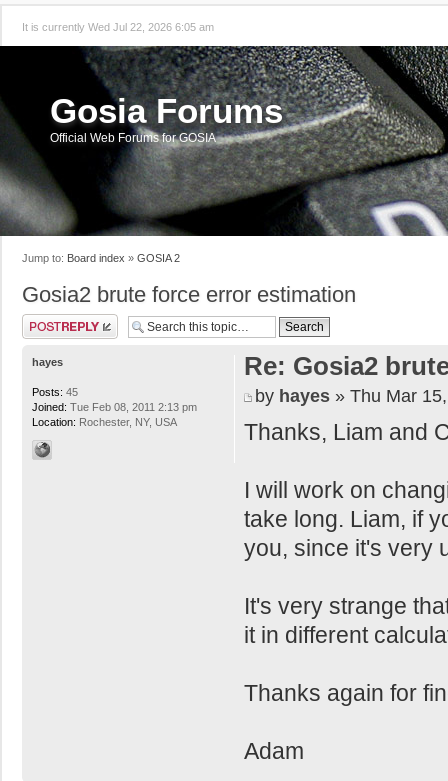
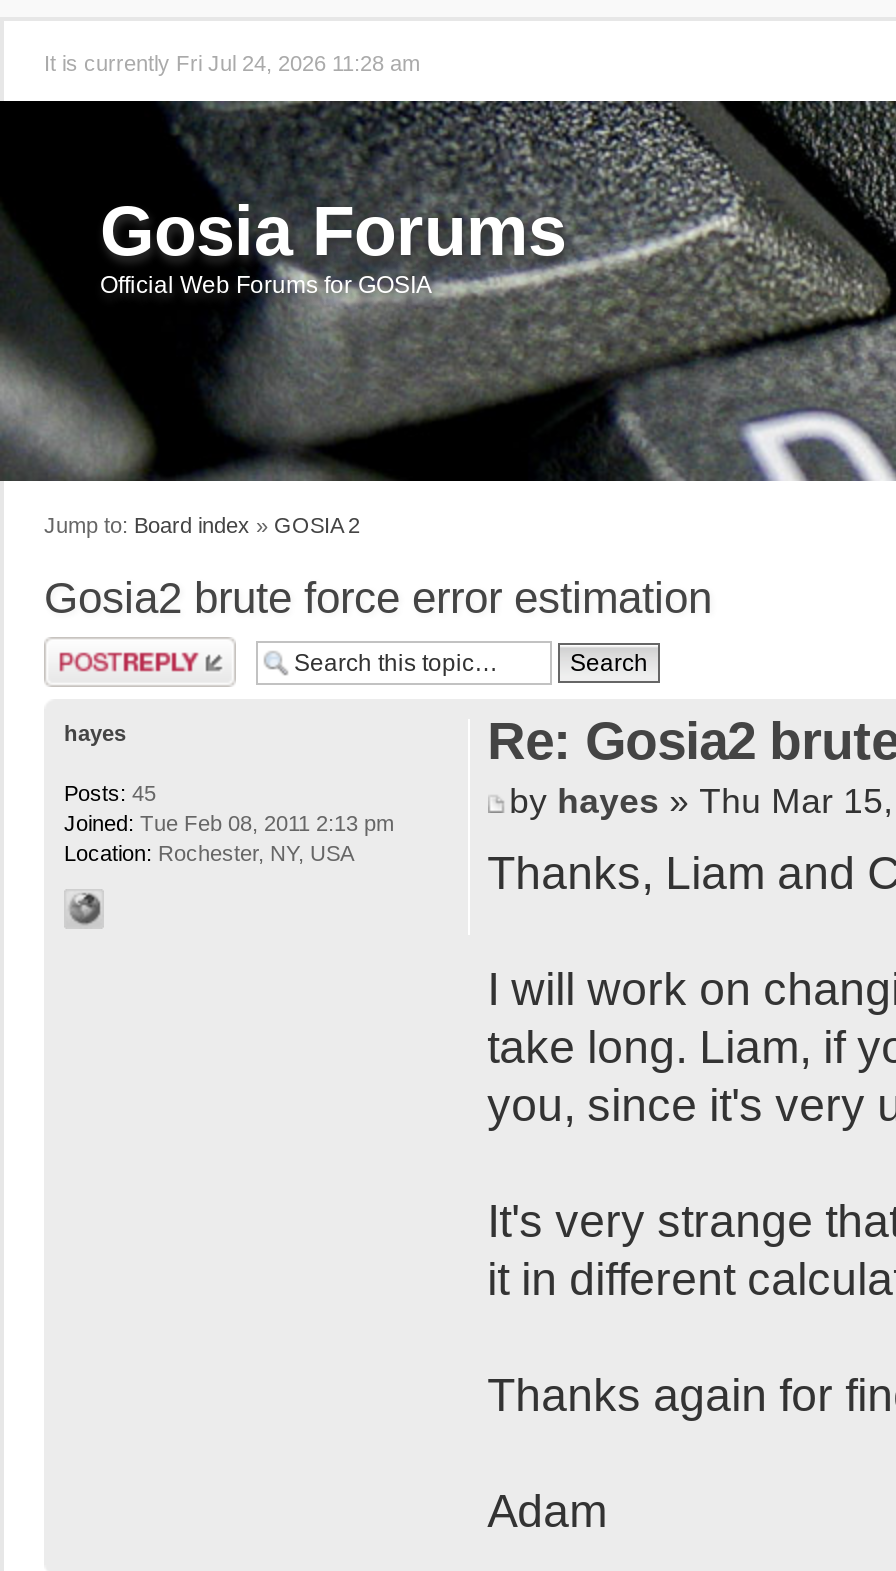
[22,21,214,33] It is currently Wed Jul 22, 2026 6:05 am -> [44,51,420,75] It is currently Fri Jul 24, 2026 11:28 am

